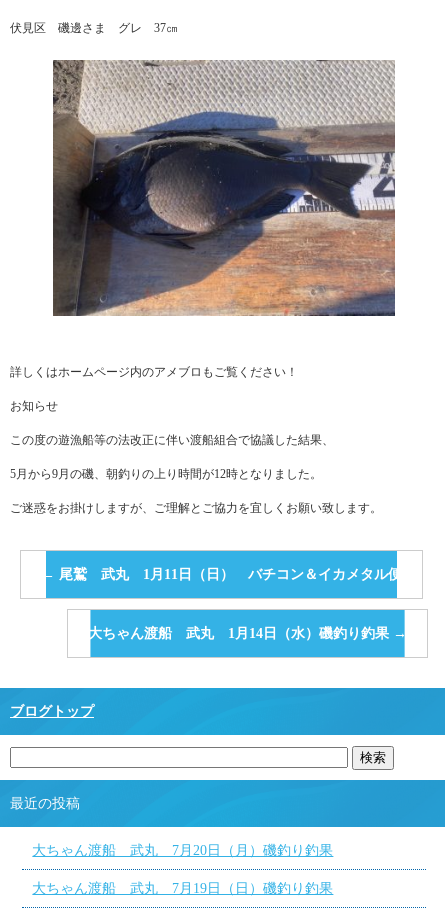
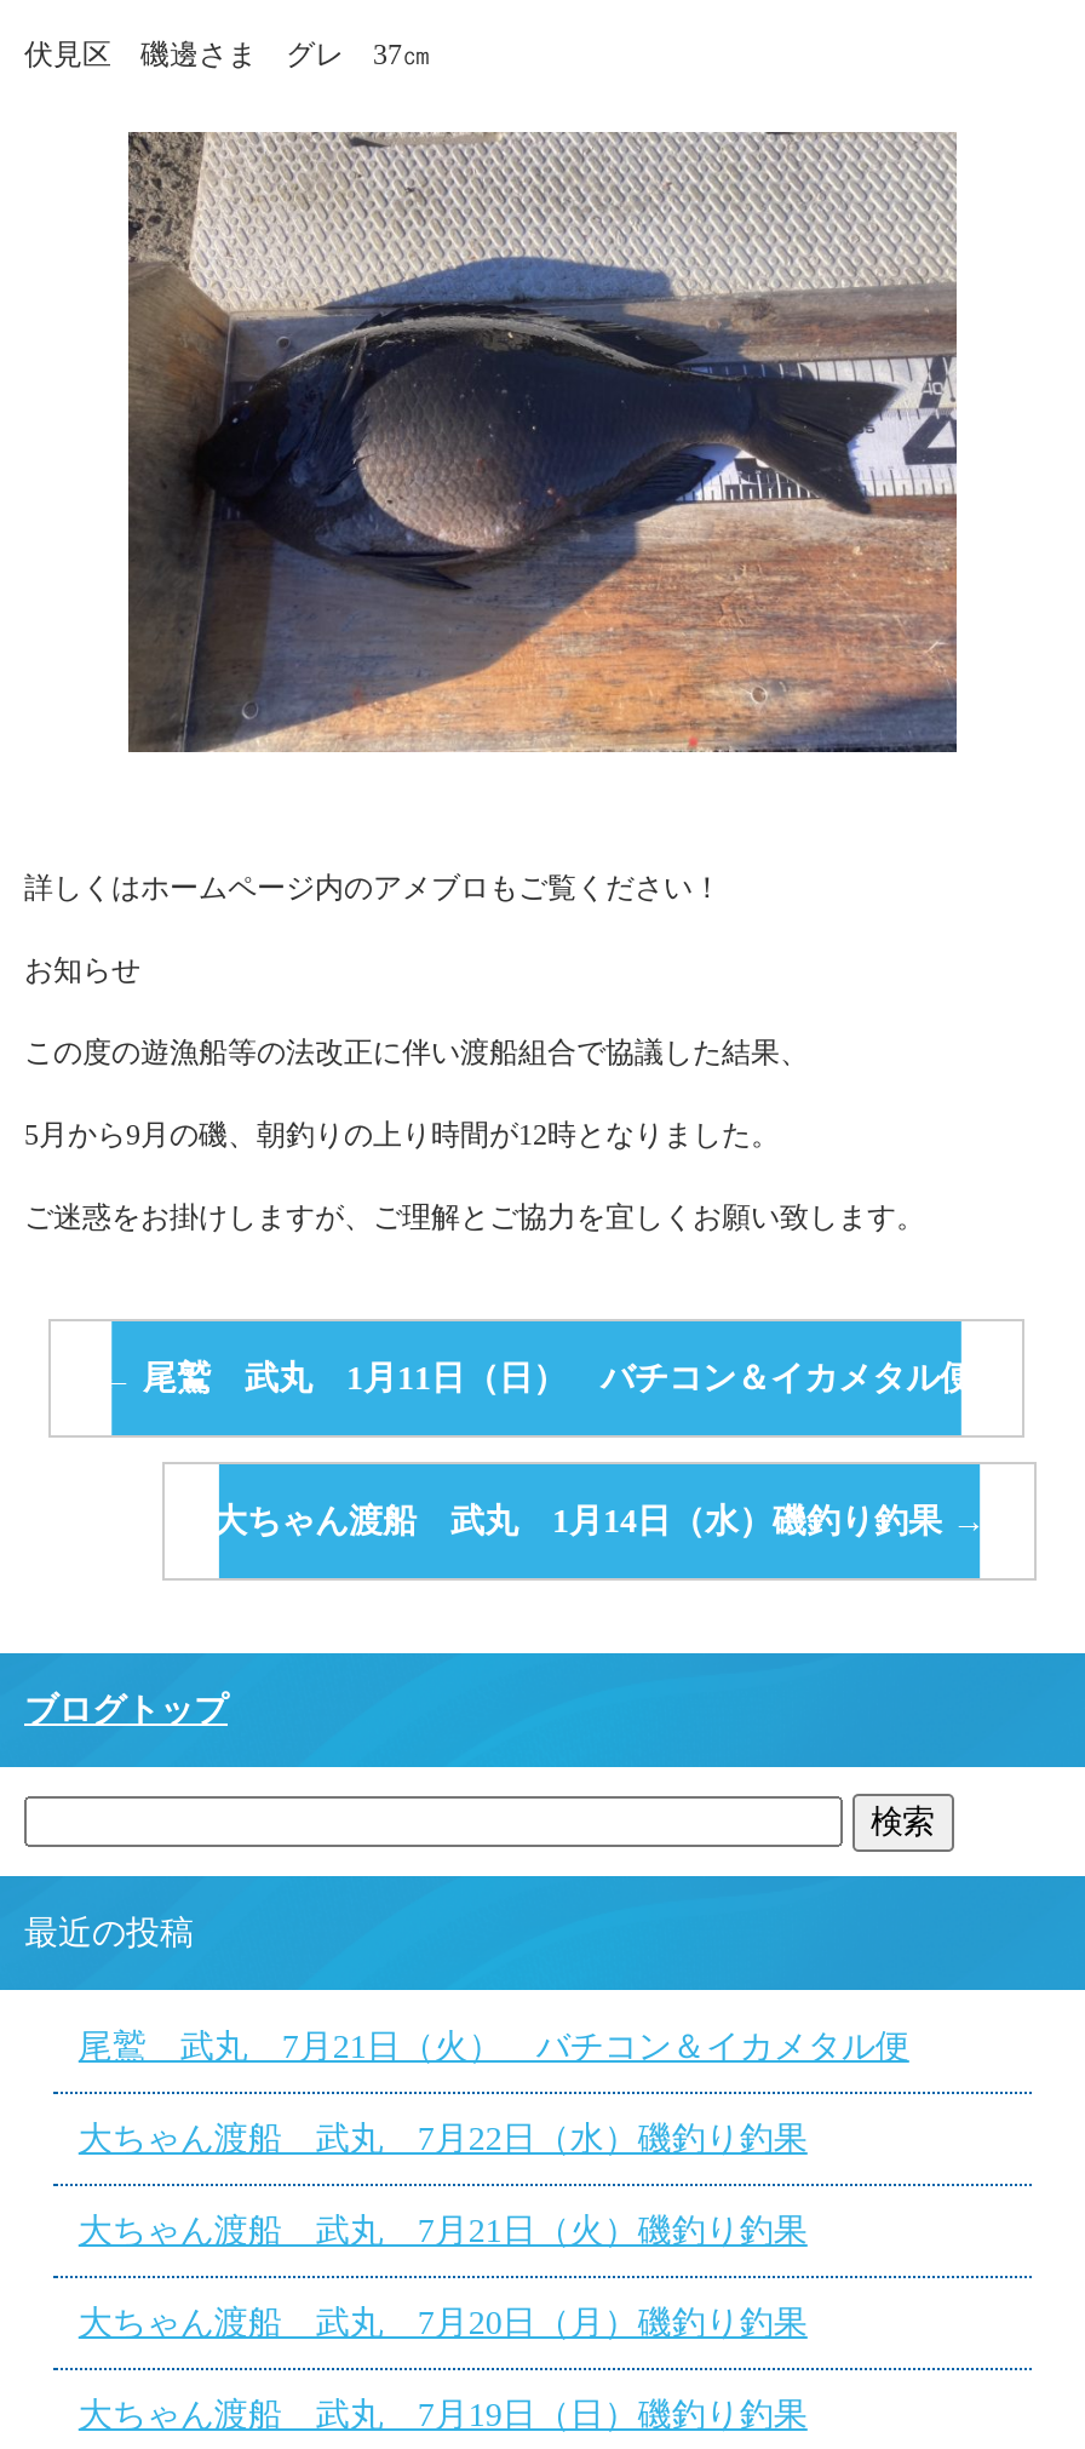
none -> [78,2030,909,2250] 尾鷲 武丸 7月21日（火） バチコン＆イカメタル便 | 大ちゃん渡船 武丸 7月22日（水）磯釣り釣果 | 大ちゃん渡船 武丸 7月21日（火）磯釣り釣果

